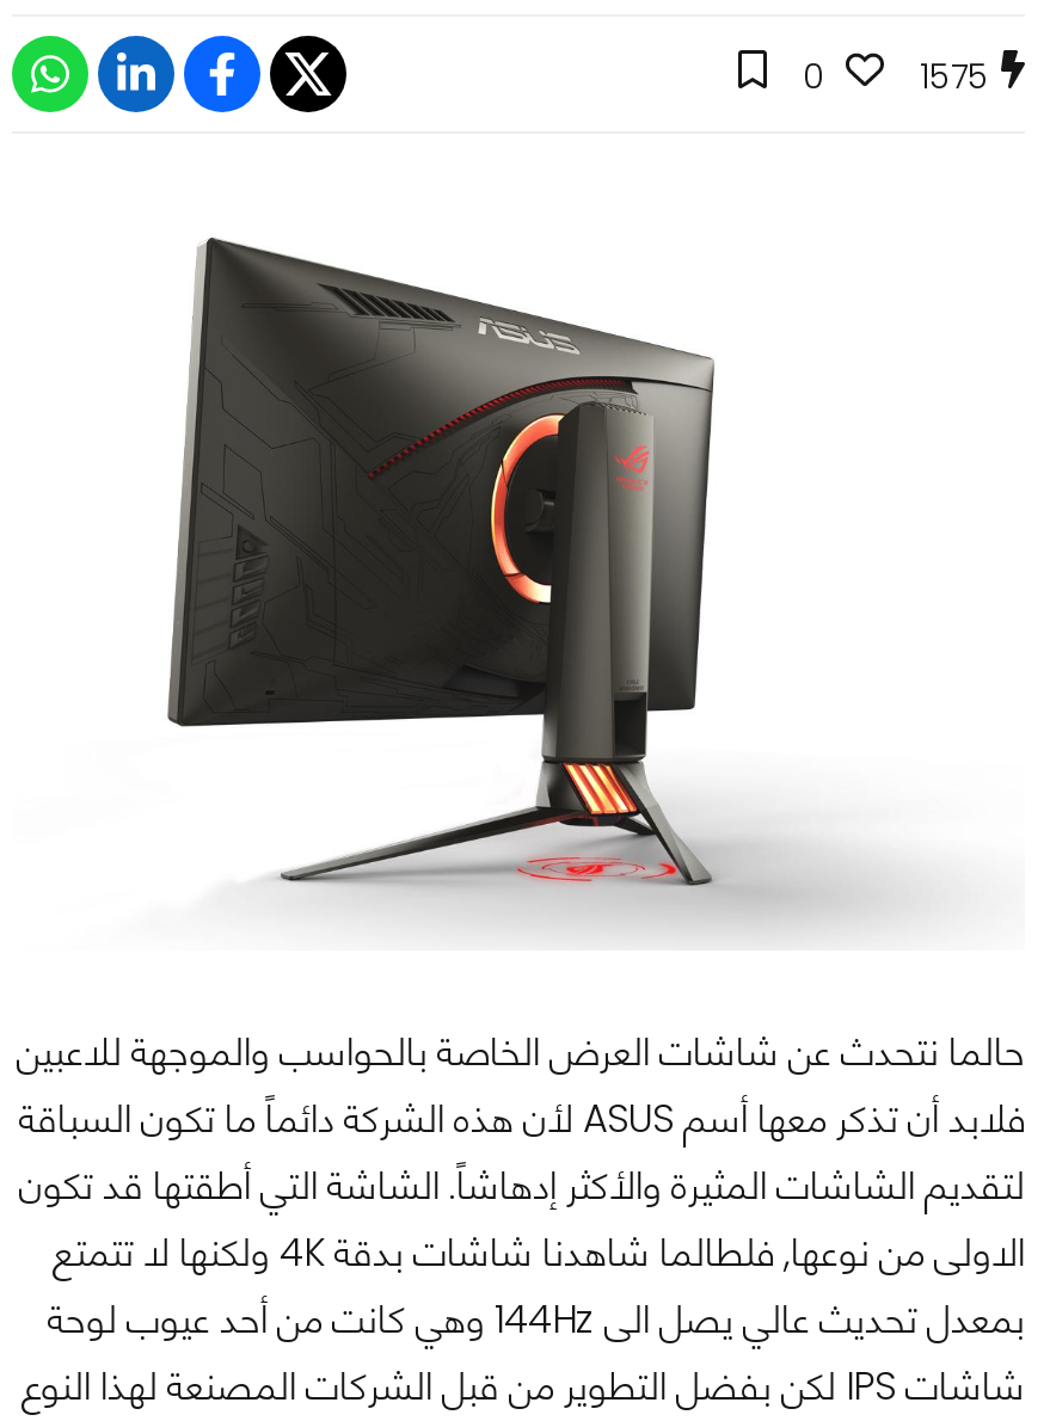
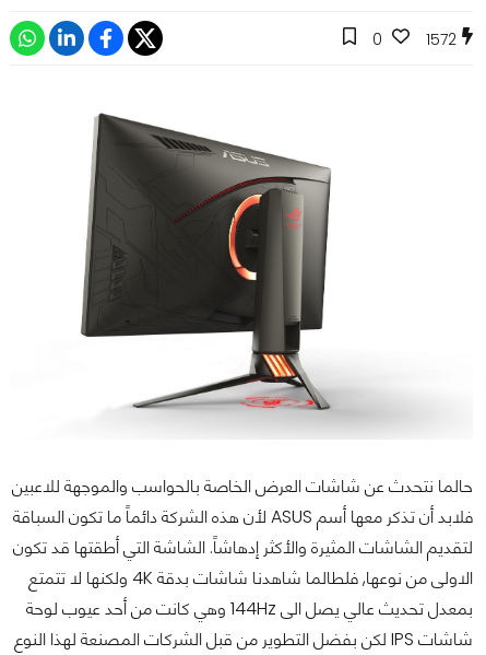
[803,51,989,99] 0 1575 -> [372,28,457,50] 0 1572

